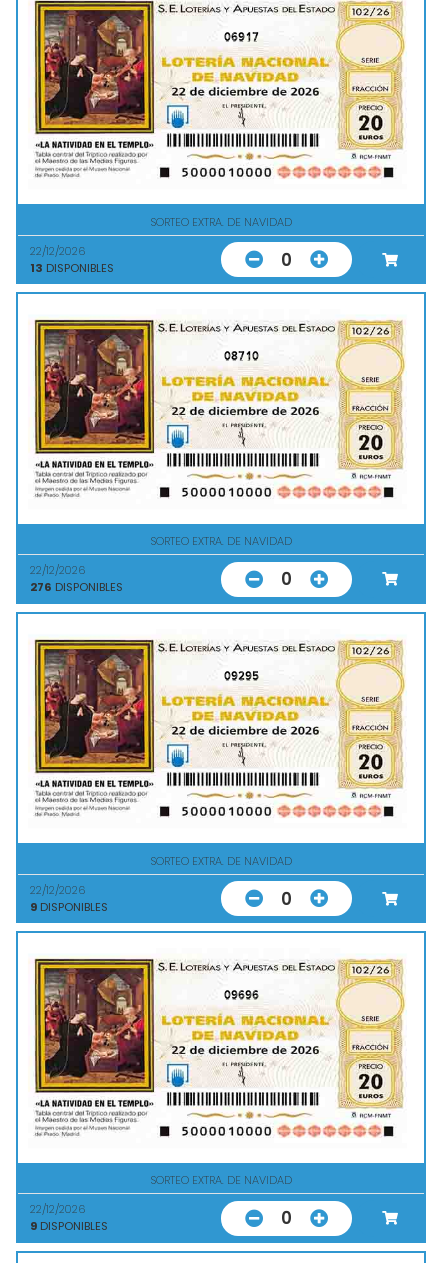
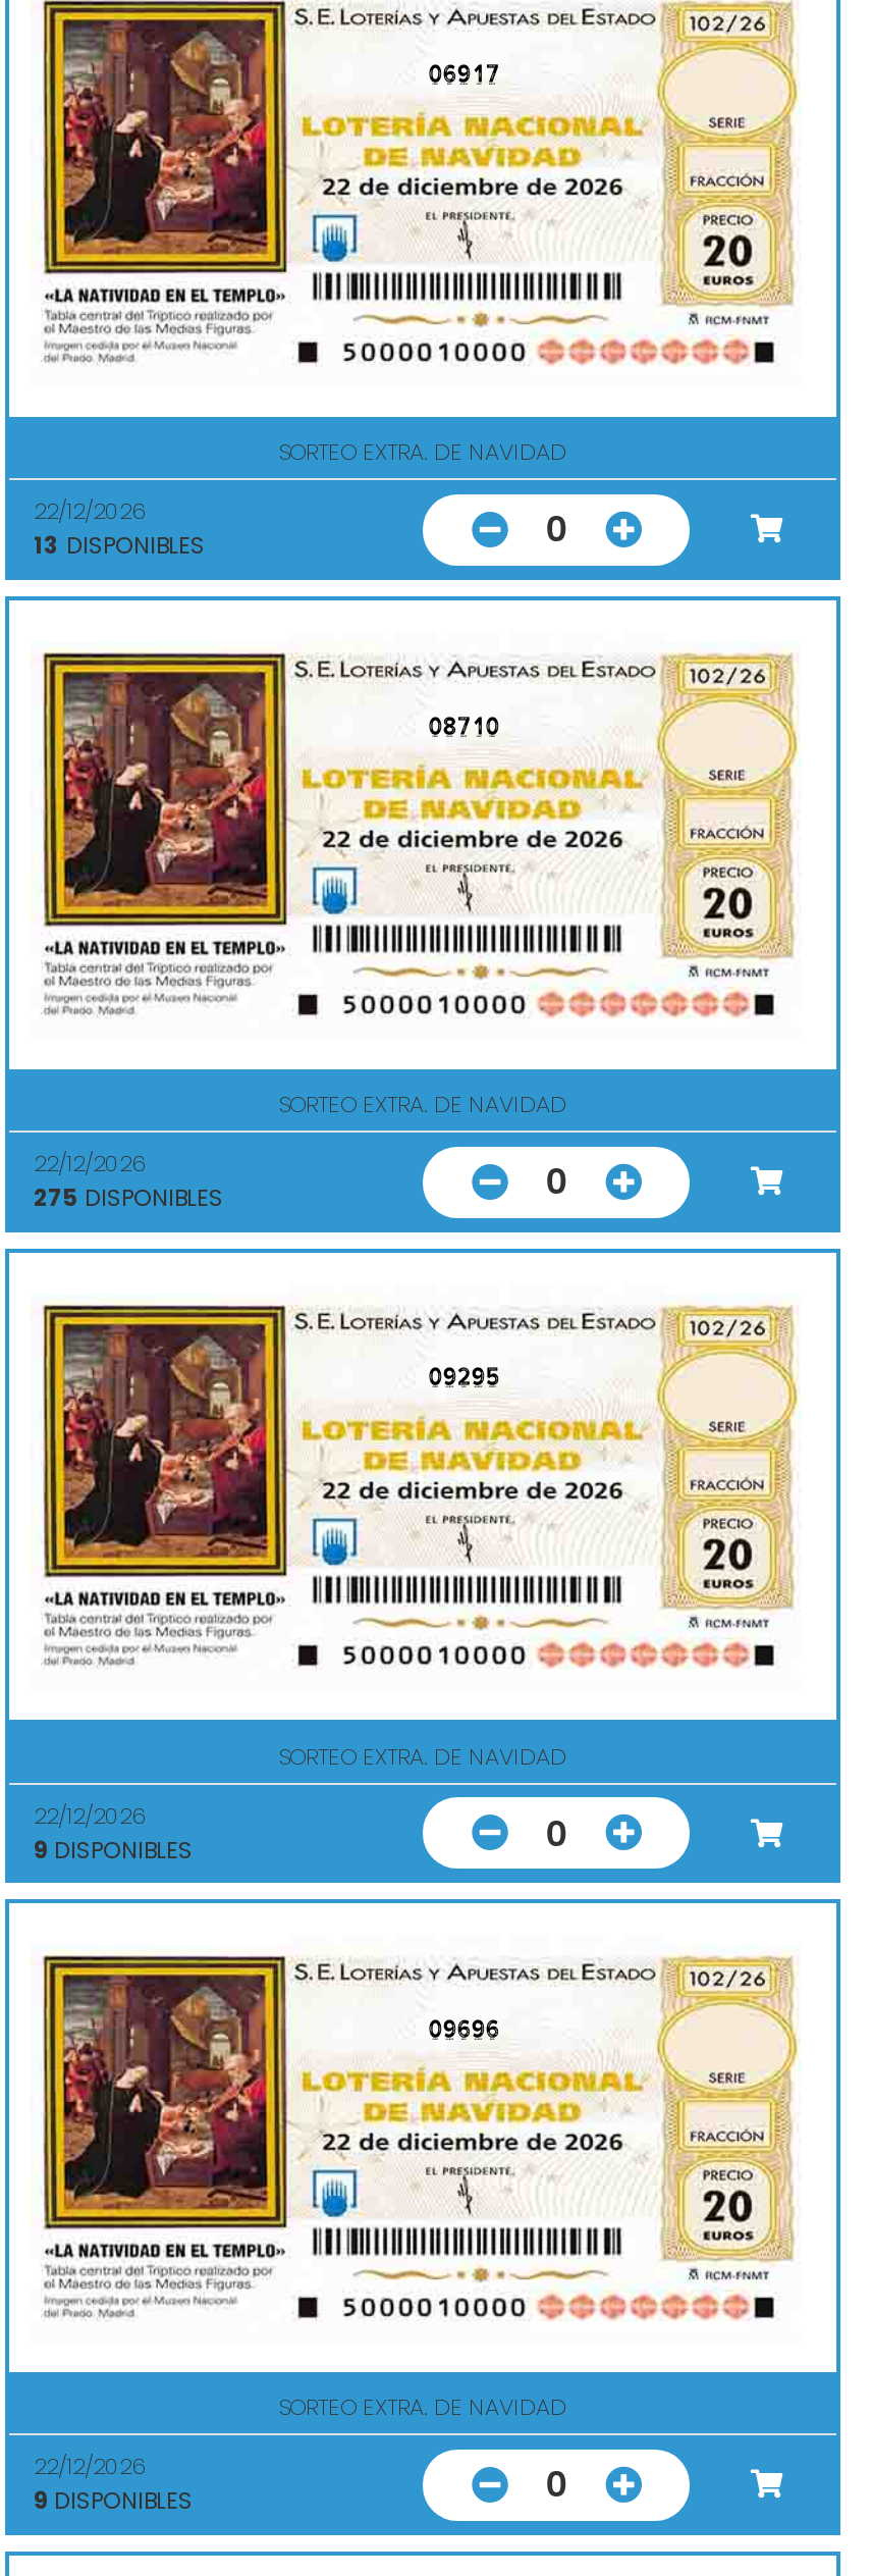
[30,579,123,595] 276 DISPONIBLES -> [34,1181,223,1214] 275 DISPONIBLES

